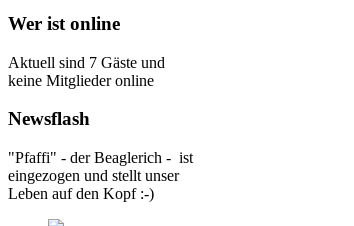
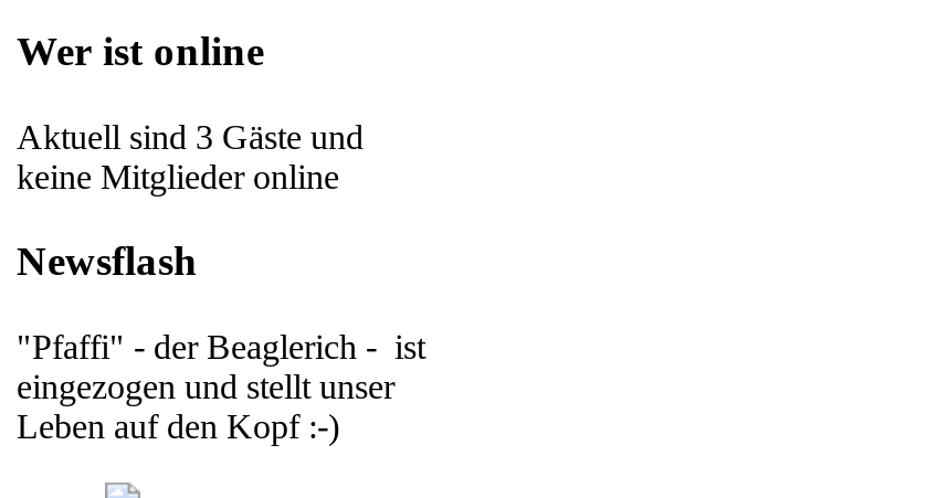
[8,54,165,71] Aktuell sind 7 Gäste und -> [17,117,364,155] Aktuell sind 3 Gäste und

